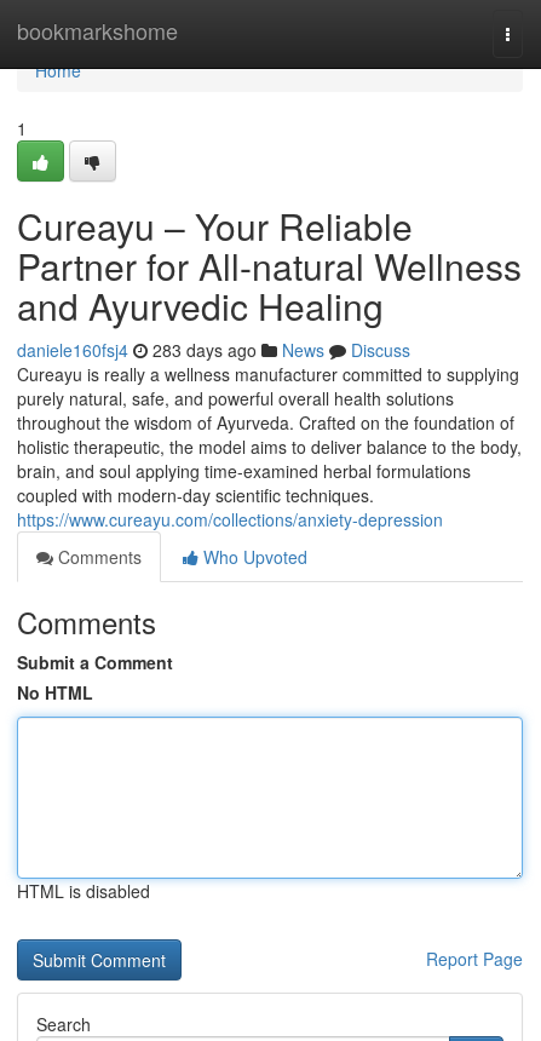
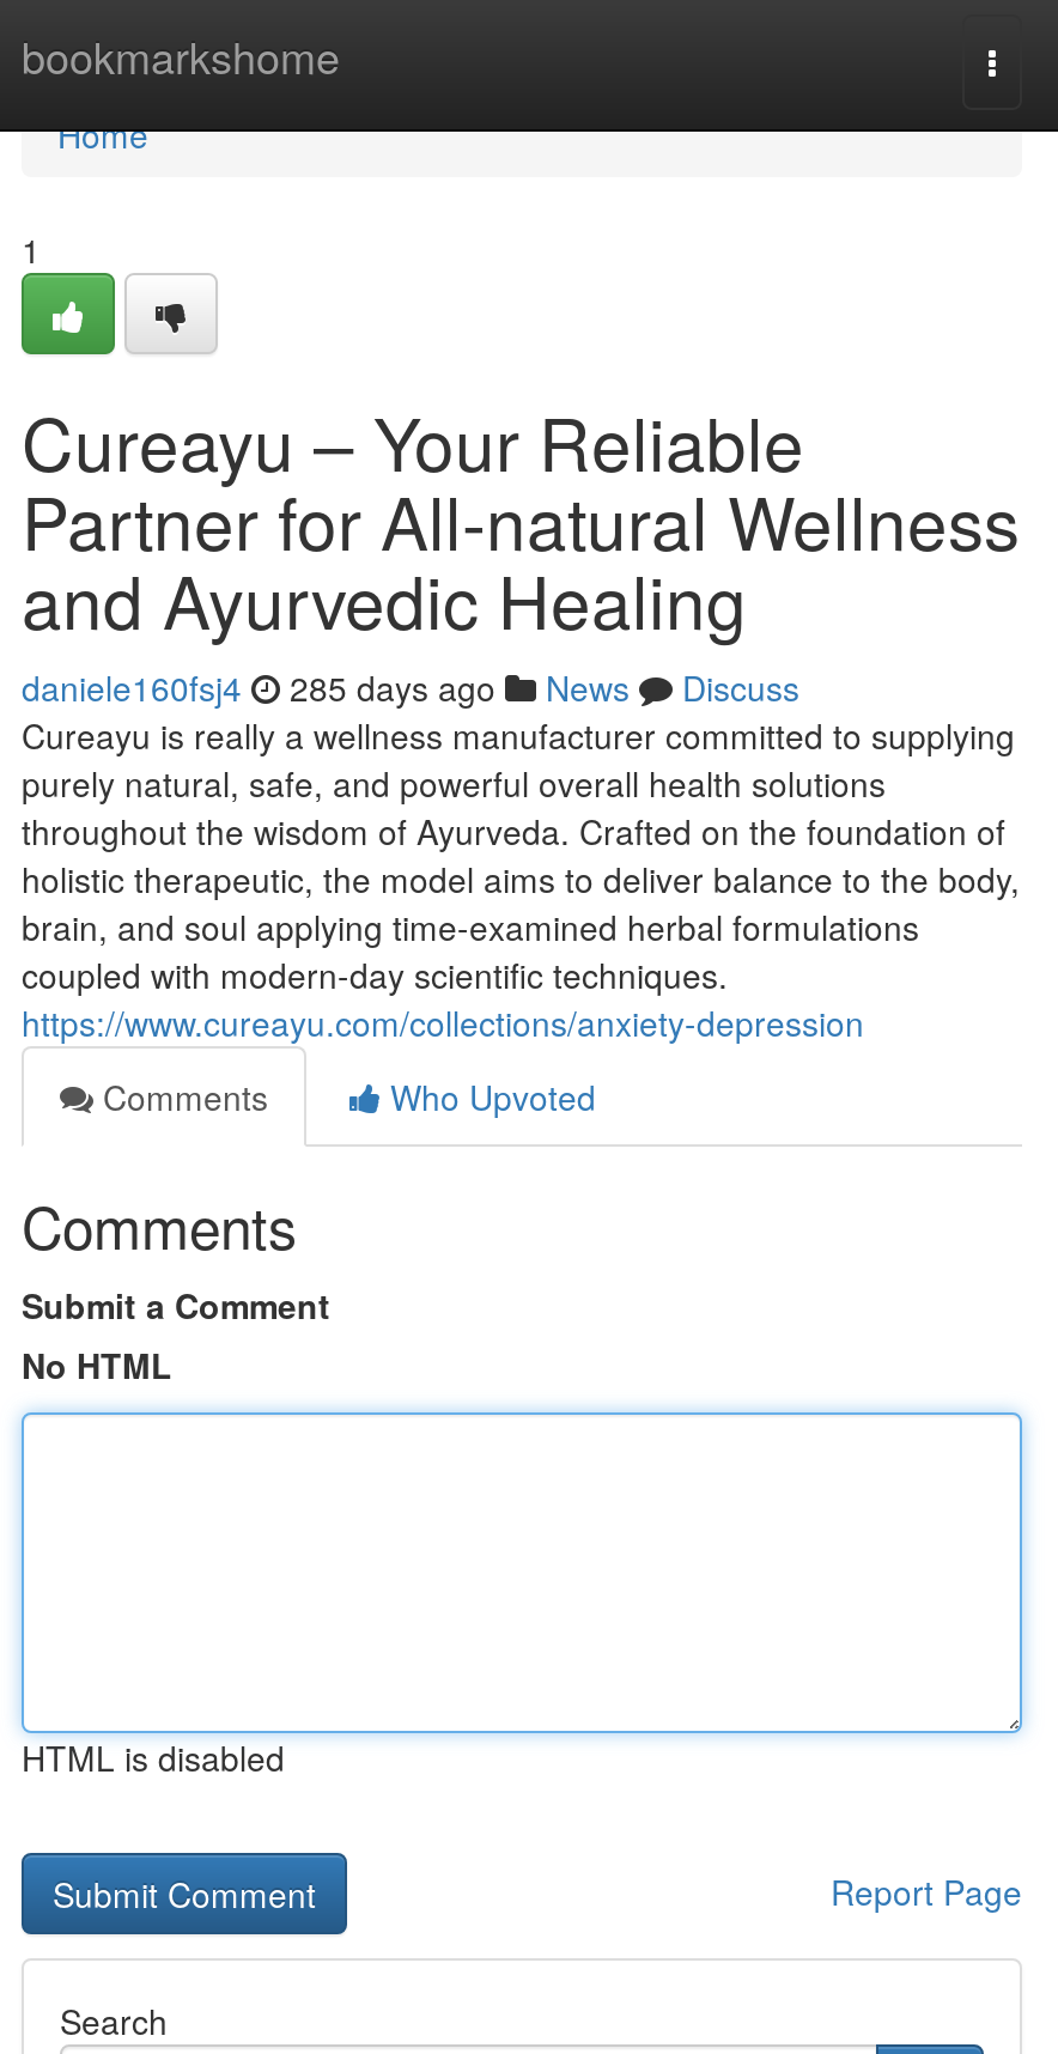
[17,338,410,362] daniele160fsj4 283 days ago News Discuss -> [22,663,799,711] daniele160fsj4 285 days ago News Discuss

